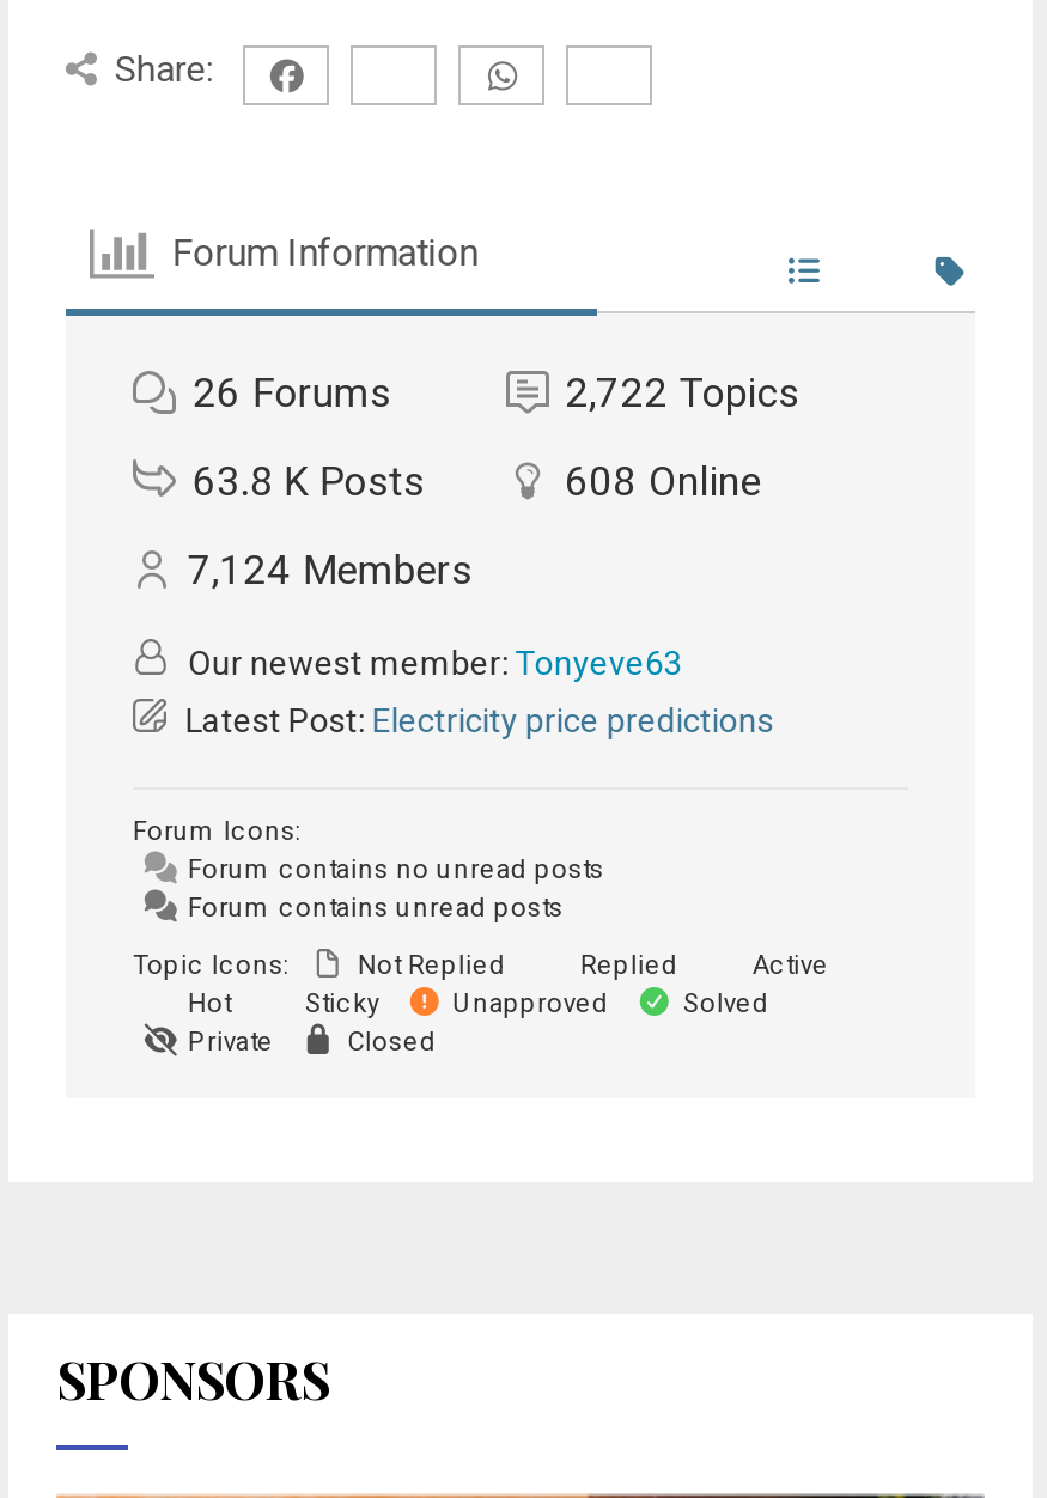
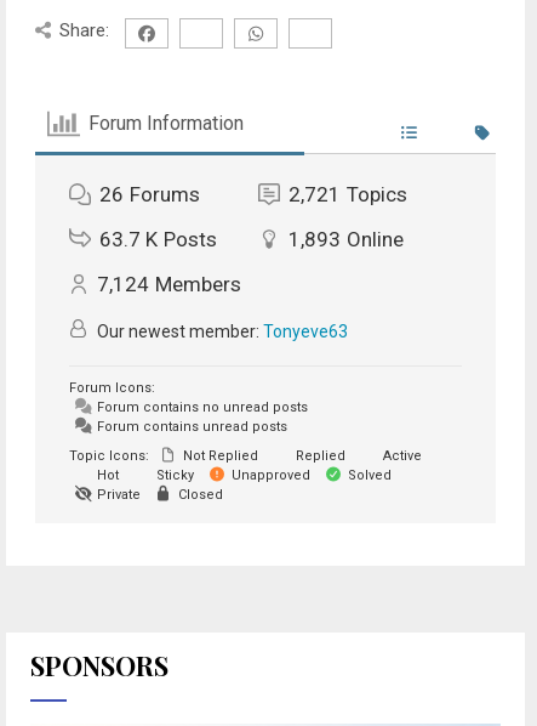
[565,369,799,416] 2,722 Topics -> [288,182,407,206] 2,721 Topics
[192,457,425,505] 63.8 K Posts -> [99,227,217,251] 63.7 K Posts
[565,457,761,505] 608 Online -> [288,227,403,251] 1,893 Online
[178,701,774,739] Latest Post: Electricity price predictions -> none

